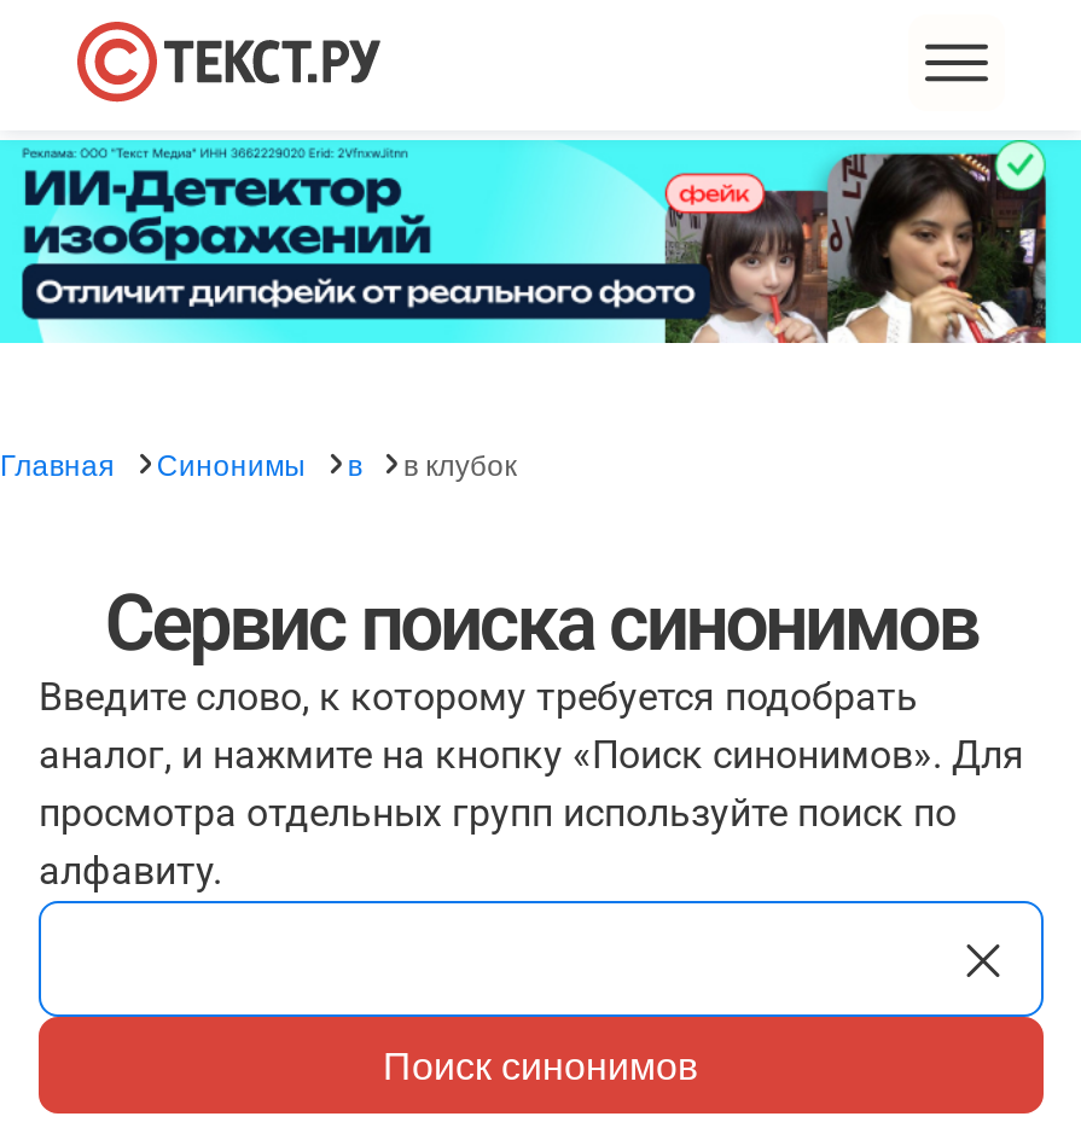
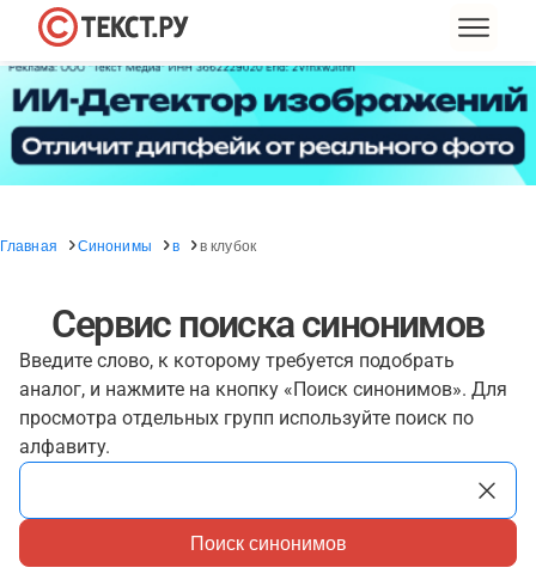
[7,140,1060,345] [image] -> [4,65,529,187] [image]

